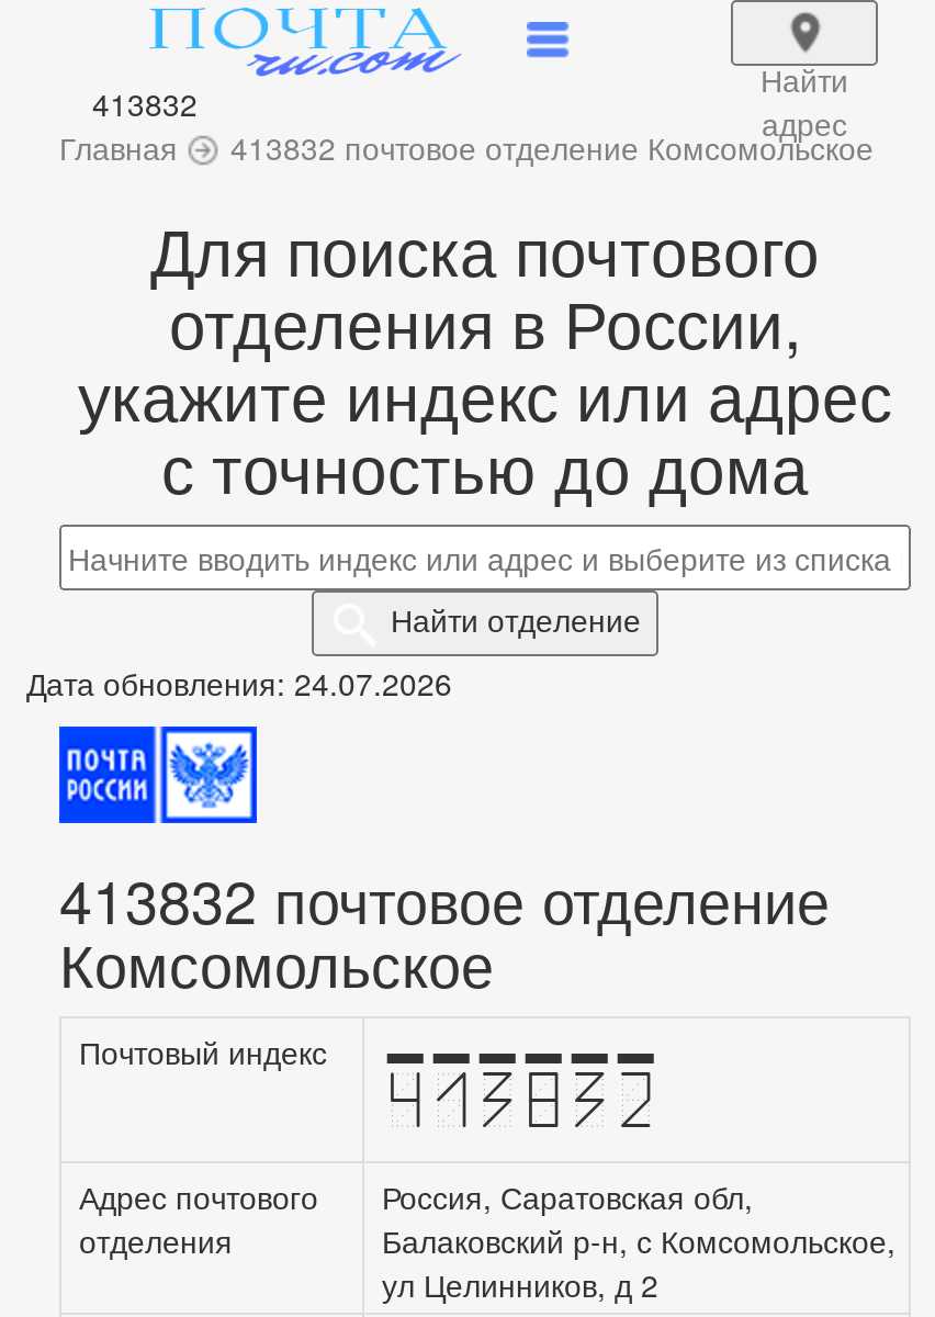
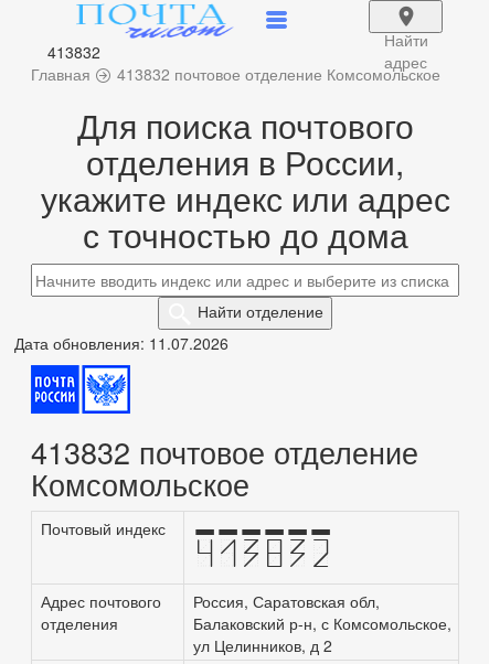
[26,661,452,705] Дата обновления: 24.07.2026 -> [14,332,228,354] Дата обновления: 11.07.2026

